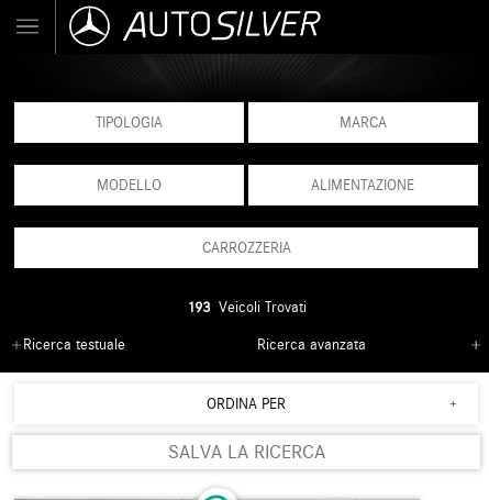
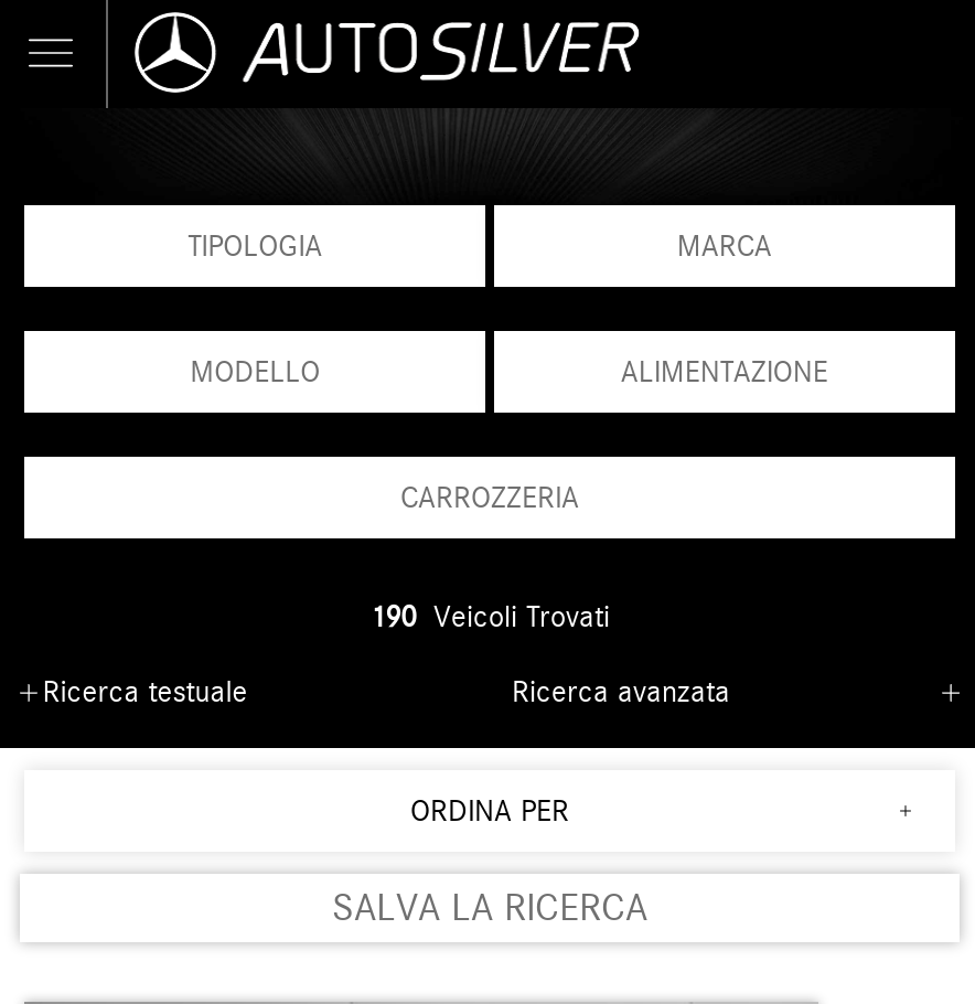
[186,298,306,316] 193 Veicoli Trovati -> [369,598,610,635] 190 Veicoli Trovati

